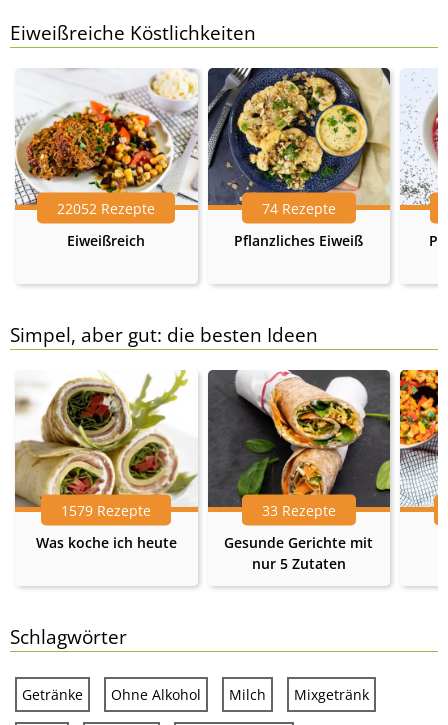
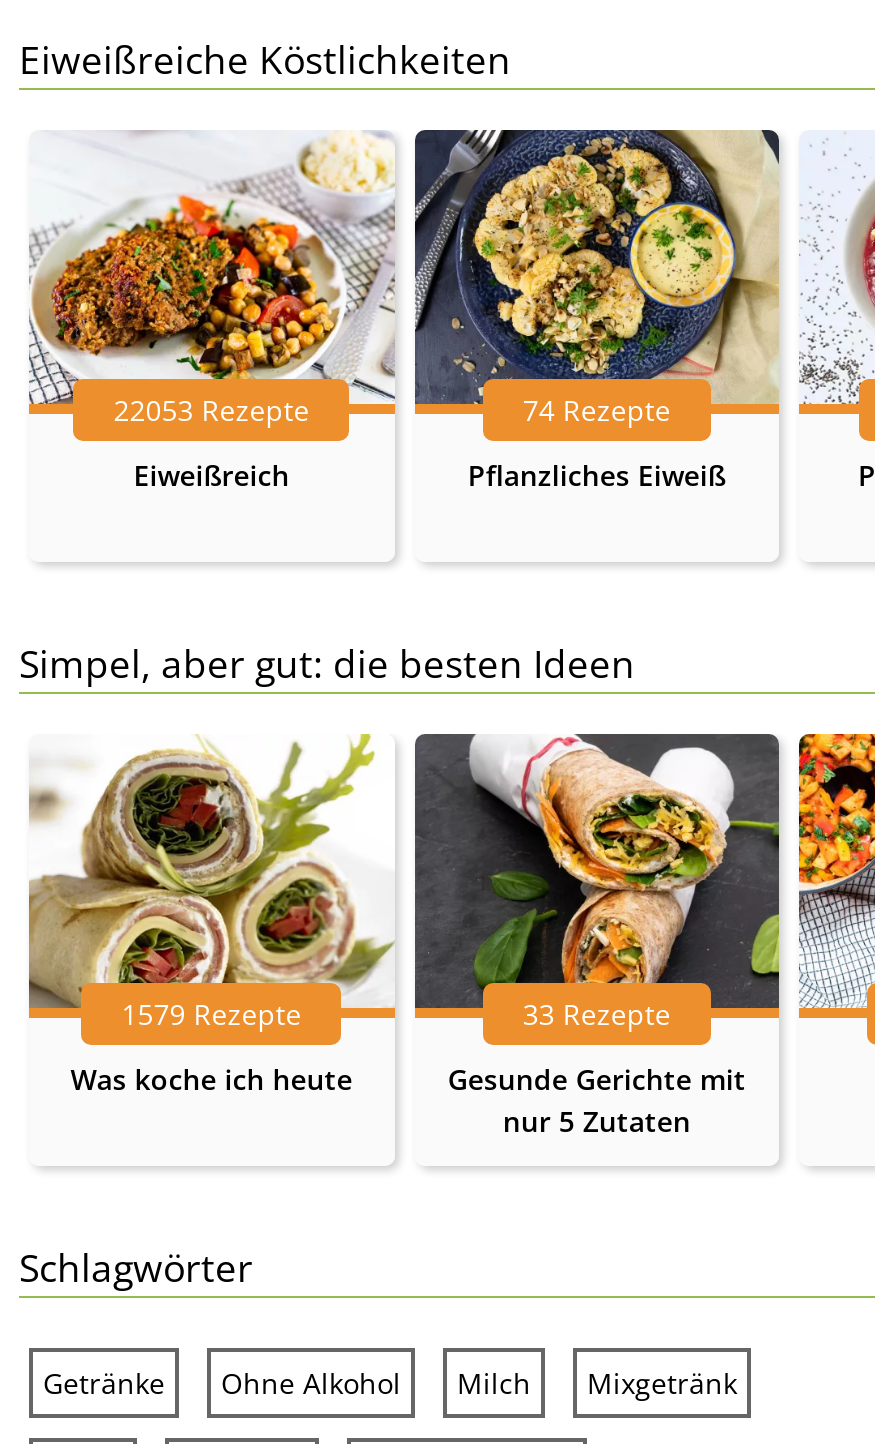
[57,198,155,217] 22052 Rezepte -> [114,390,310,428] 22053 Rezepte

